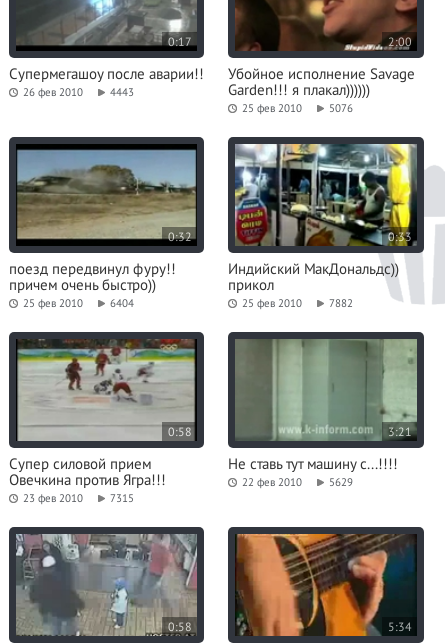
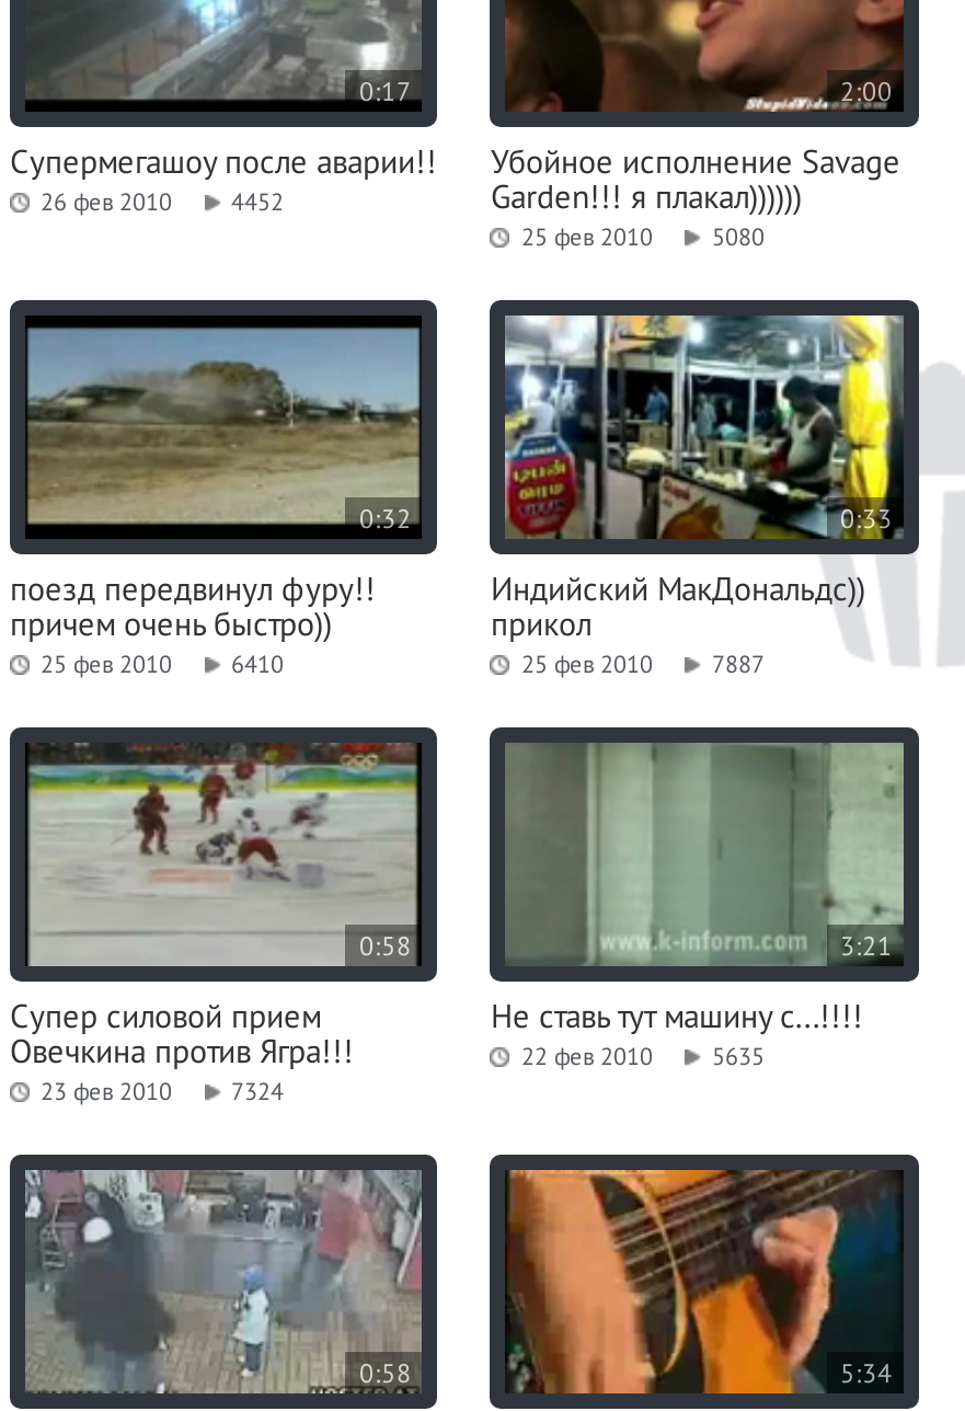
[23,85,134,99] 26 фев 2010 4443 -> [41,186,284,216] 26 фев 2010 4452
[242,101,353,115] 25 фев 2010 5076 -> [521,221,765,251] 25 фев 2010 5080
[23,296,134,310] 25 фев 2010 6404 -> [41,648,284,679] 25 фев 2010 6410
[242,296,353,310] 25 фев 2010 7882 -> [521,648,765,679] 25 фев 2010 7887
[242,475,353,489] 22 фев 2010 5629 -> [521,1040,765,1071] 22 фев 2010 5635
[23,491,134,505] 23 фев 2010 7315 -> [41,1075,284,1106] 23 фев 2010 7324

